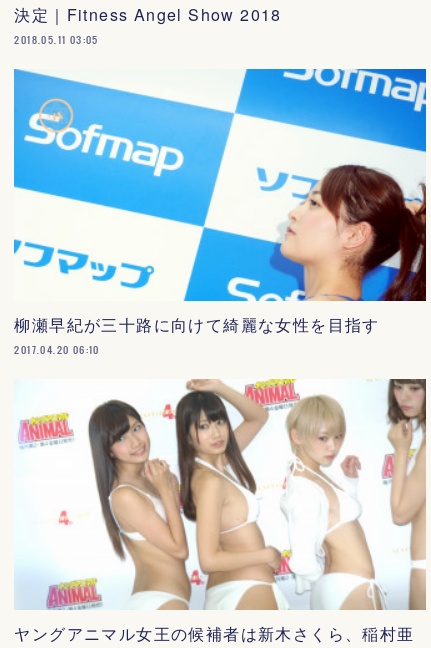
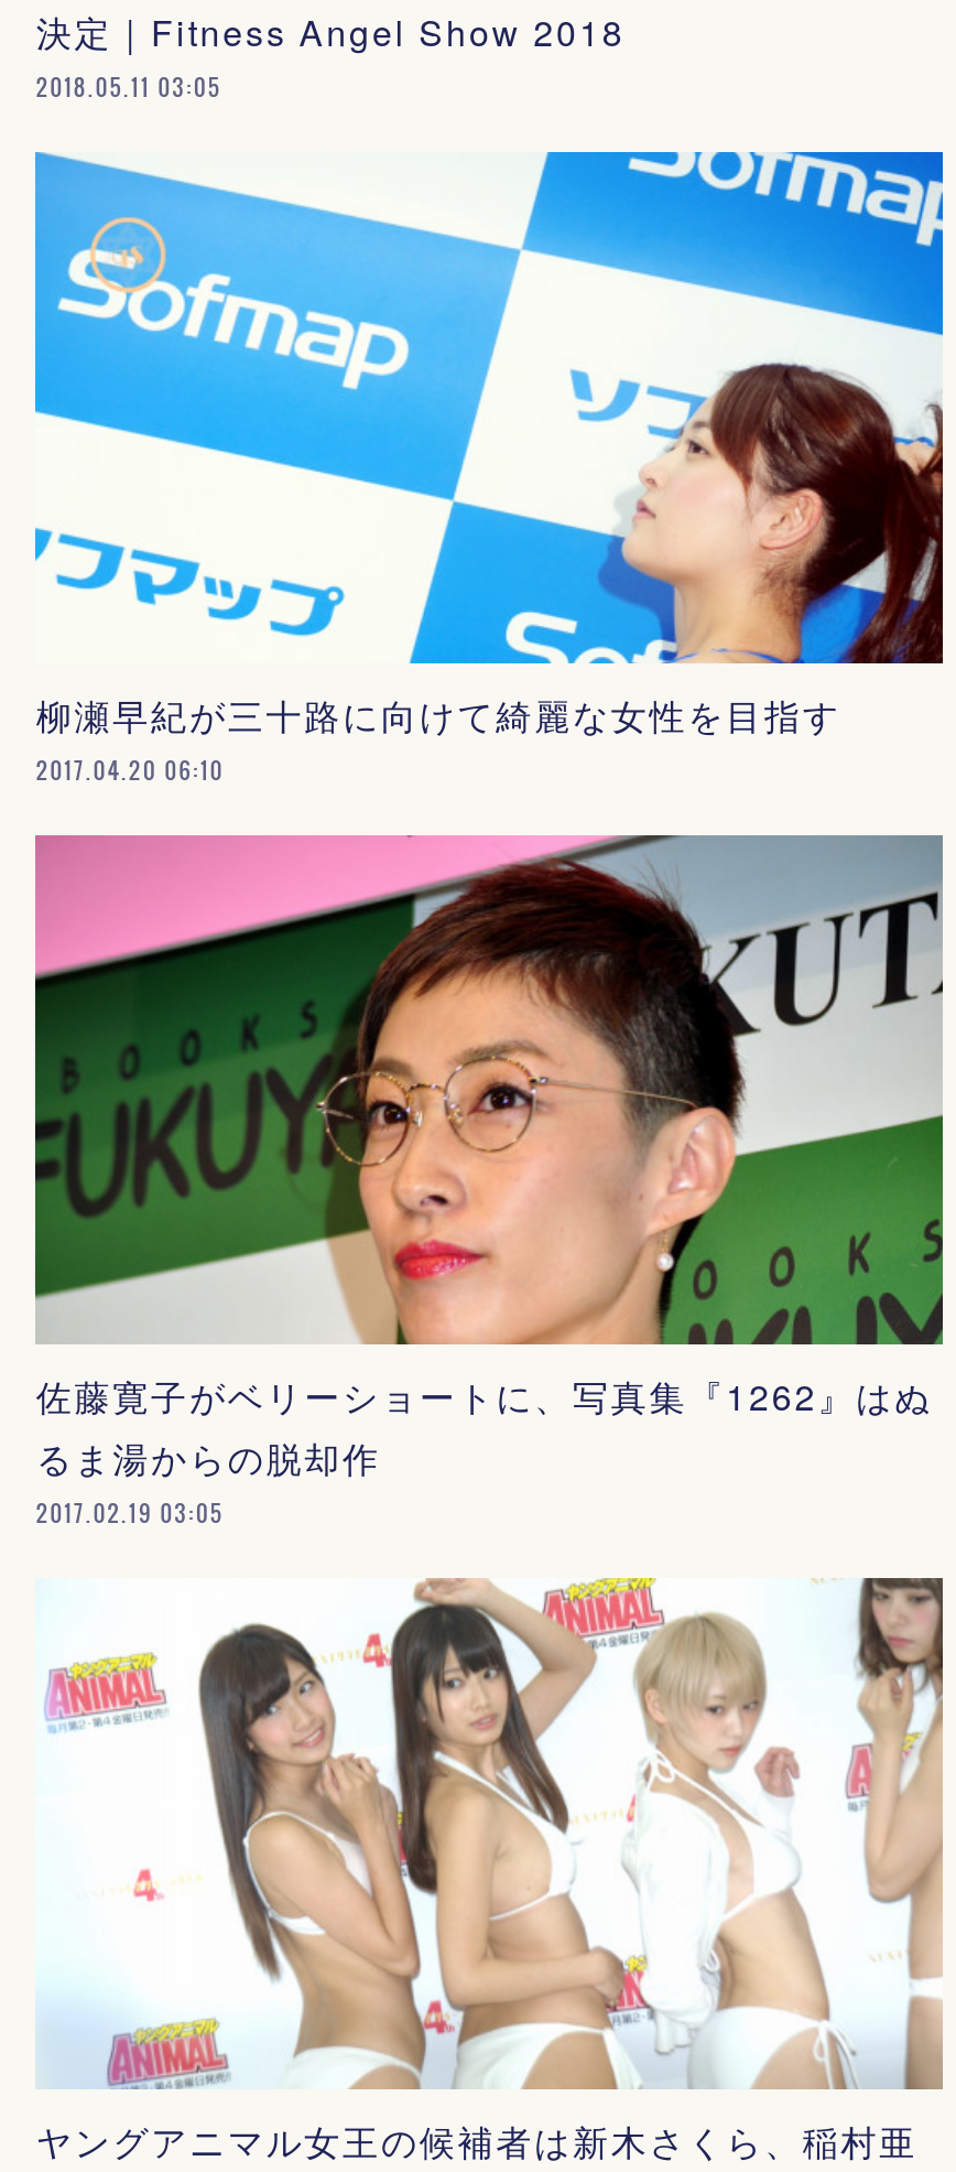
none -> [33,833,945,1530] [image] | 佐藤寛子がベリーショートに、写真集『1262』はぬ | るま湯からの脱却作 | 2017.02.19 03:05

